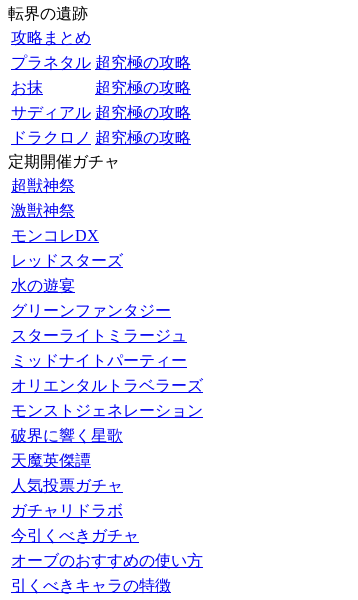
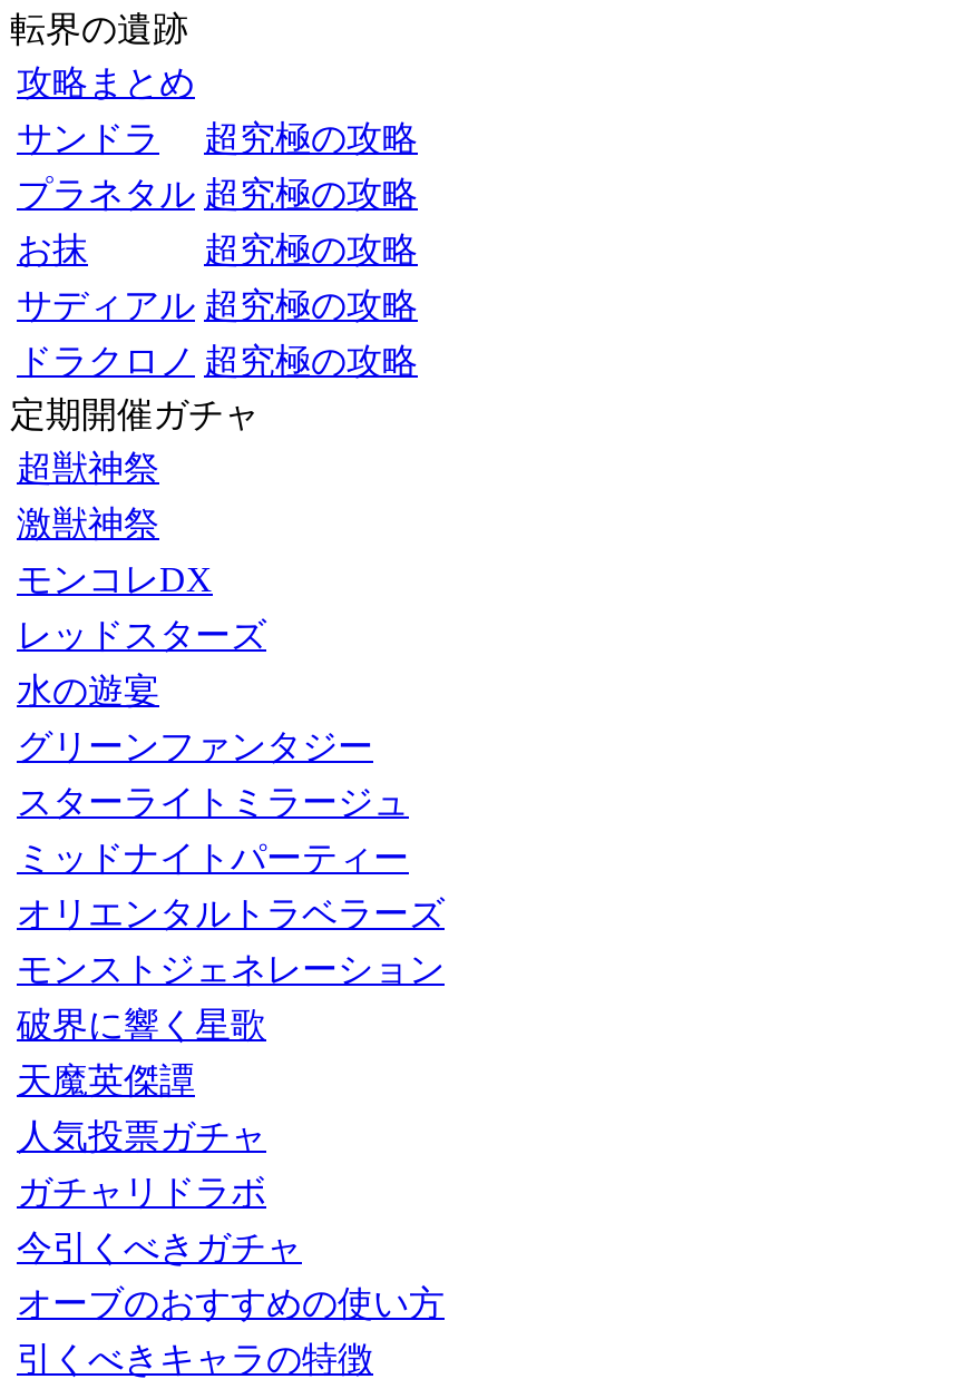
none -> [17,119,418,157] サンドラ | 超究極の攻略

